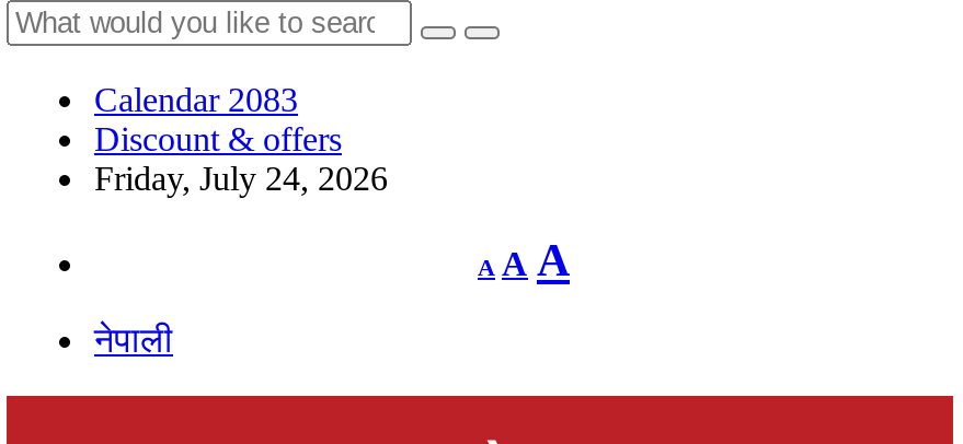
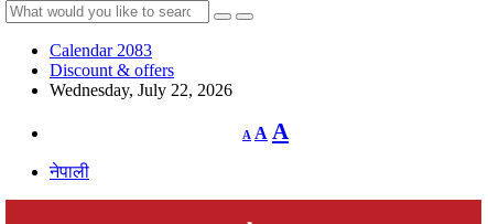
[94,160,388,197] Friday, July 24, 2026 -> [50,81,232,99] Wednesday, July 22, 2026

